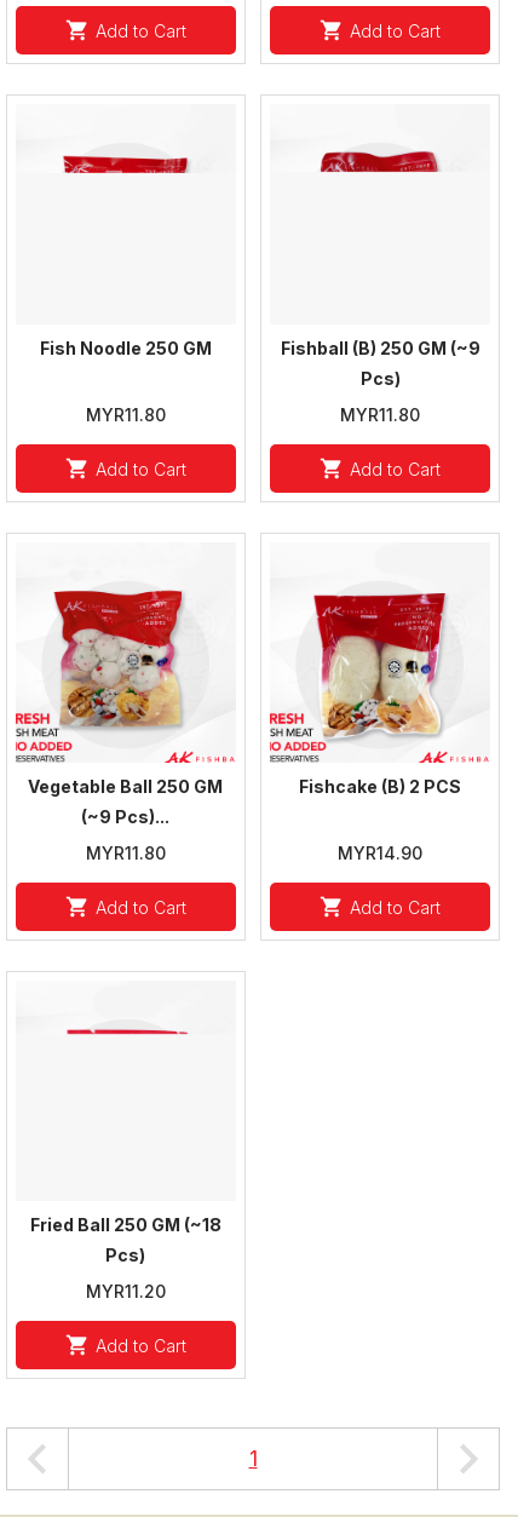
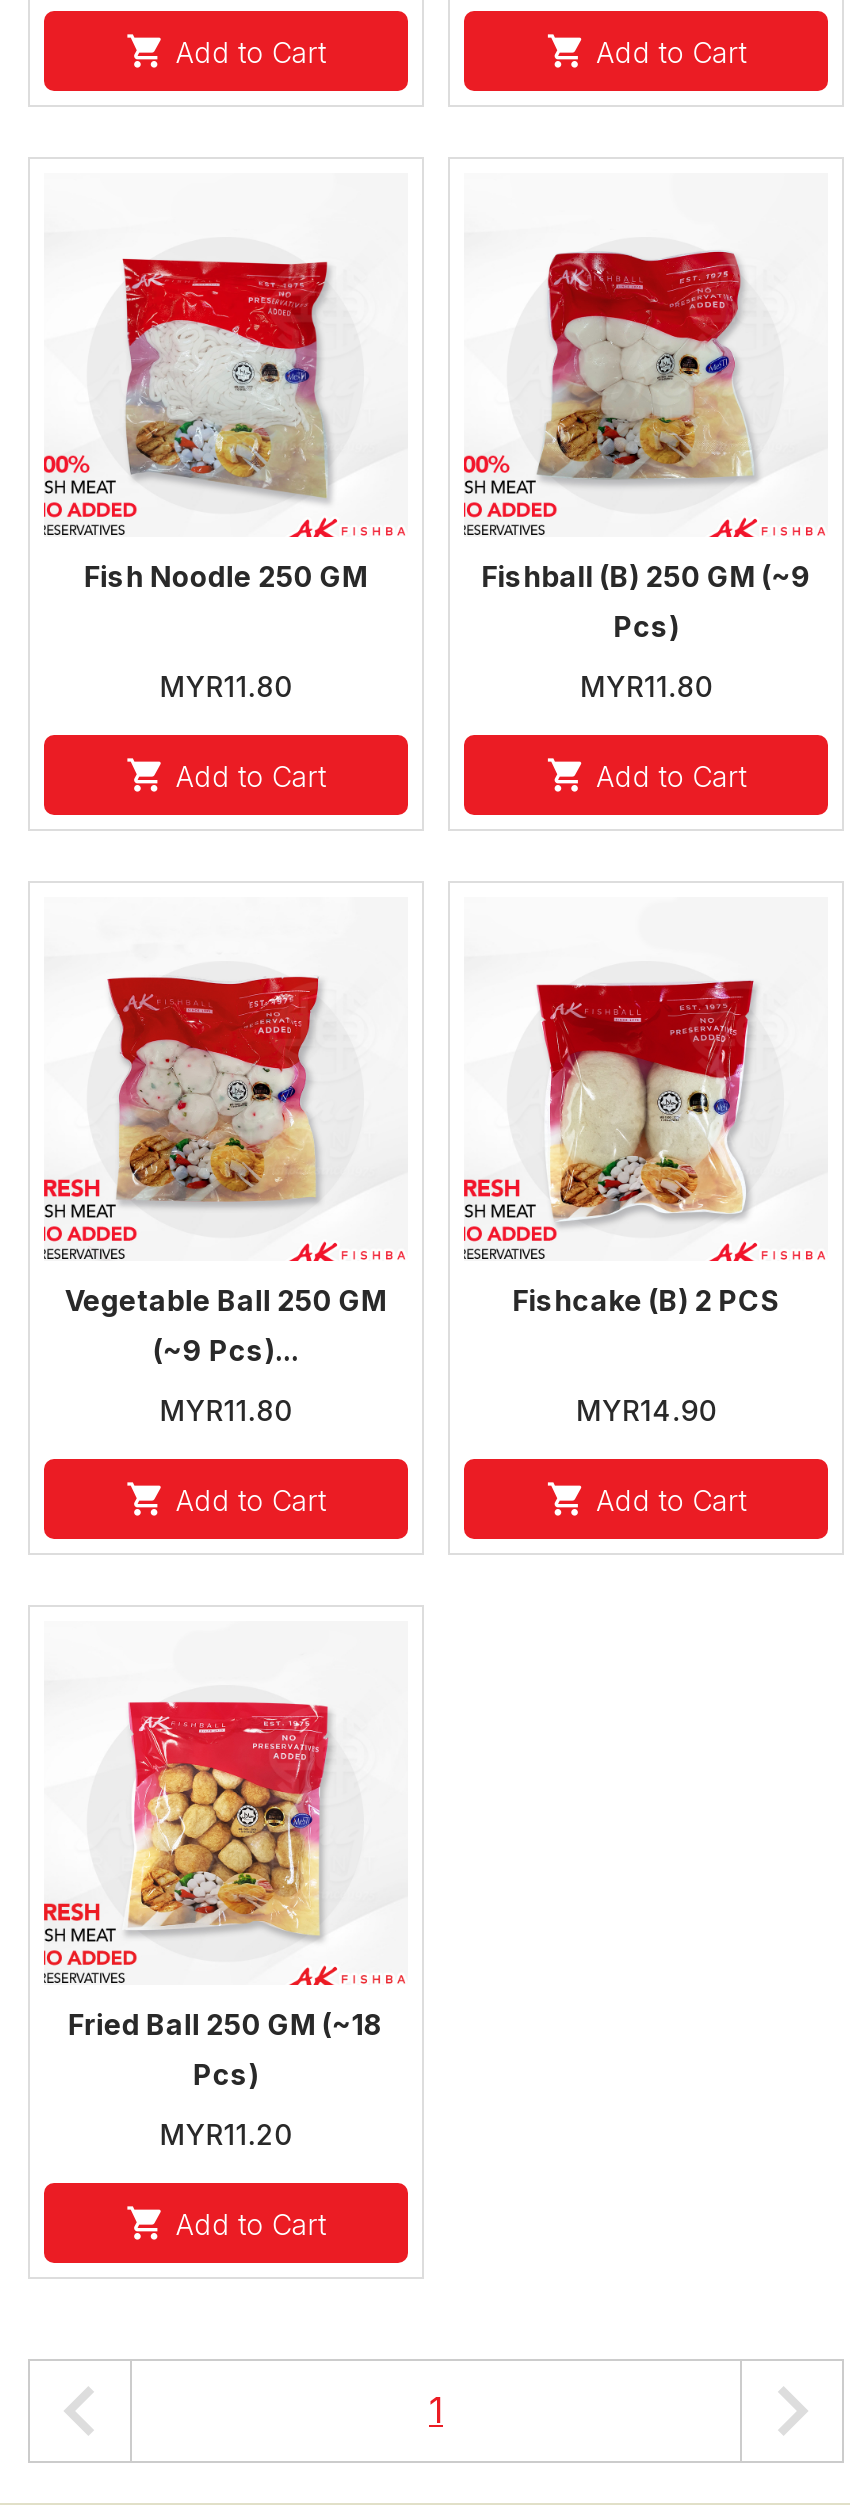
none -> [42,285,406,539] [image]
none -> [462,283,826,539] [image]
none -> [42,1707,406,1987] [image]

